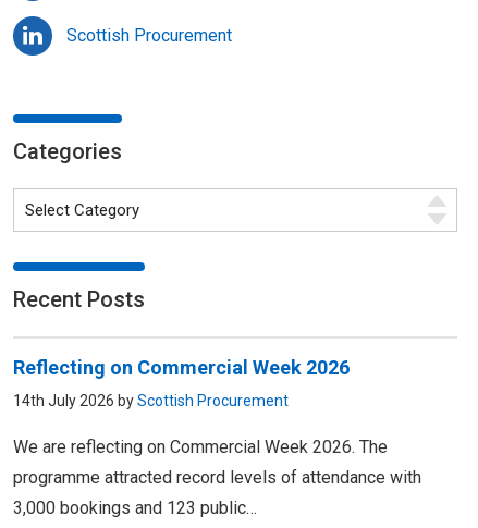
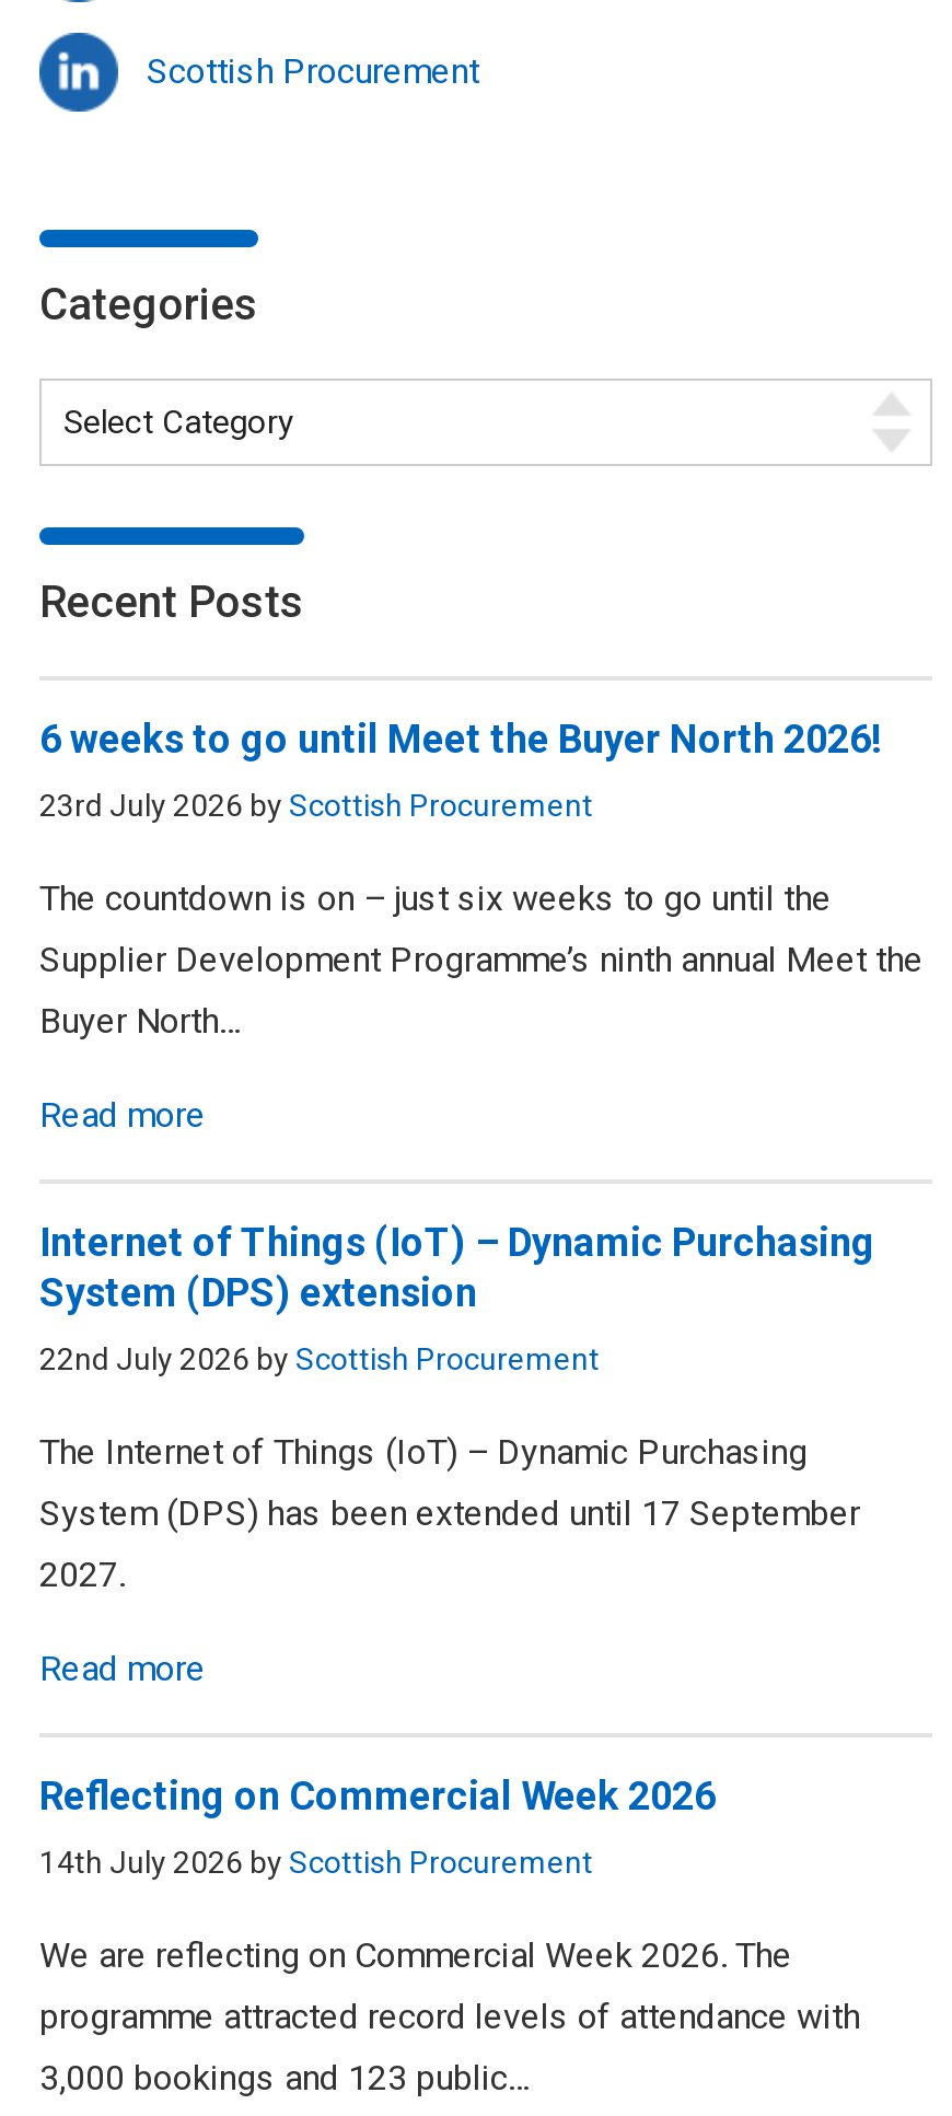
none -> [39,716,924,1690] 6 weeks to go until Meet the Buyer North 2026! | 23rd July 2026 by Scottish Procurement | The countdown is on – just six weeks to go until the | Supplier Development Programme’s ninth annual Meet the | Buyer North… | Read more | Internet of Things (IoT) – Dynamic Purchasing | System (DPS) extension | 22nd July 2026 by Scottish Procurement | The Internet of Things (IoT) – Dynamic Purchasing | System (DPS) has been extended until 17 September | 2027. | Read more

